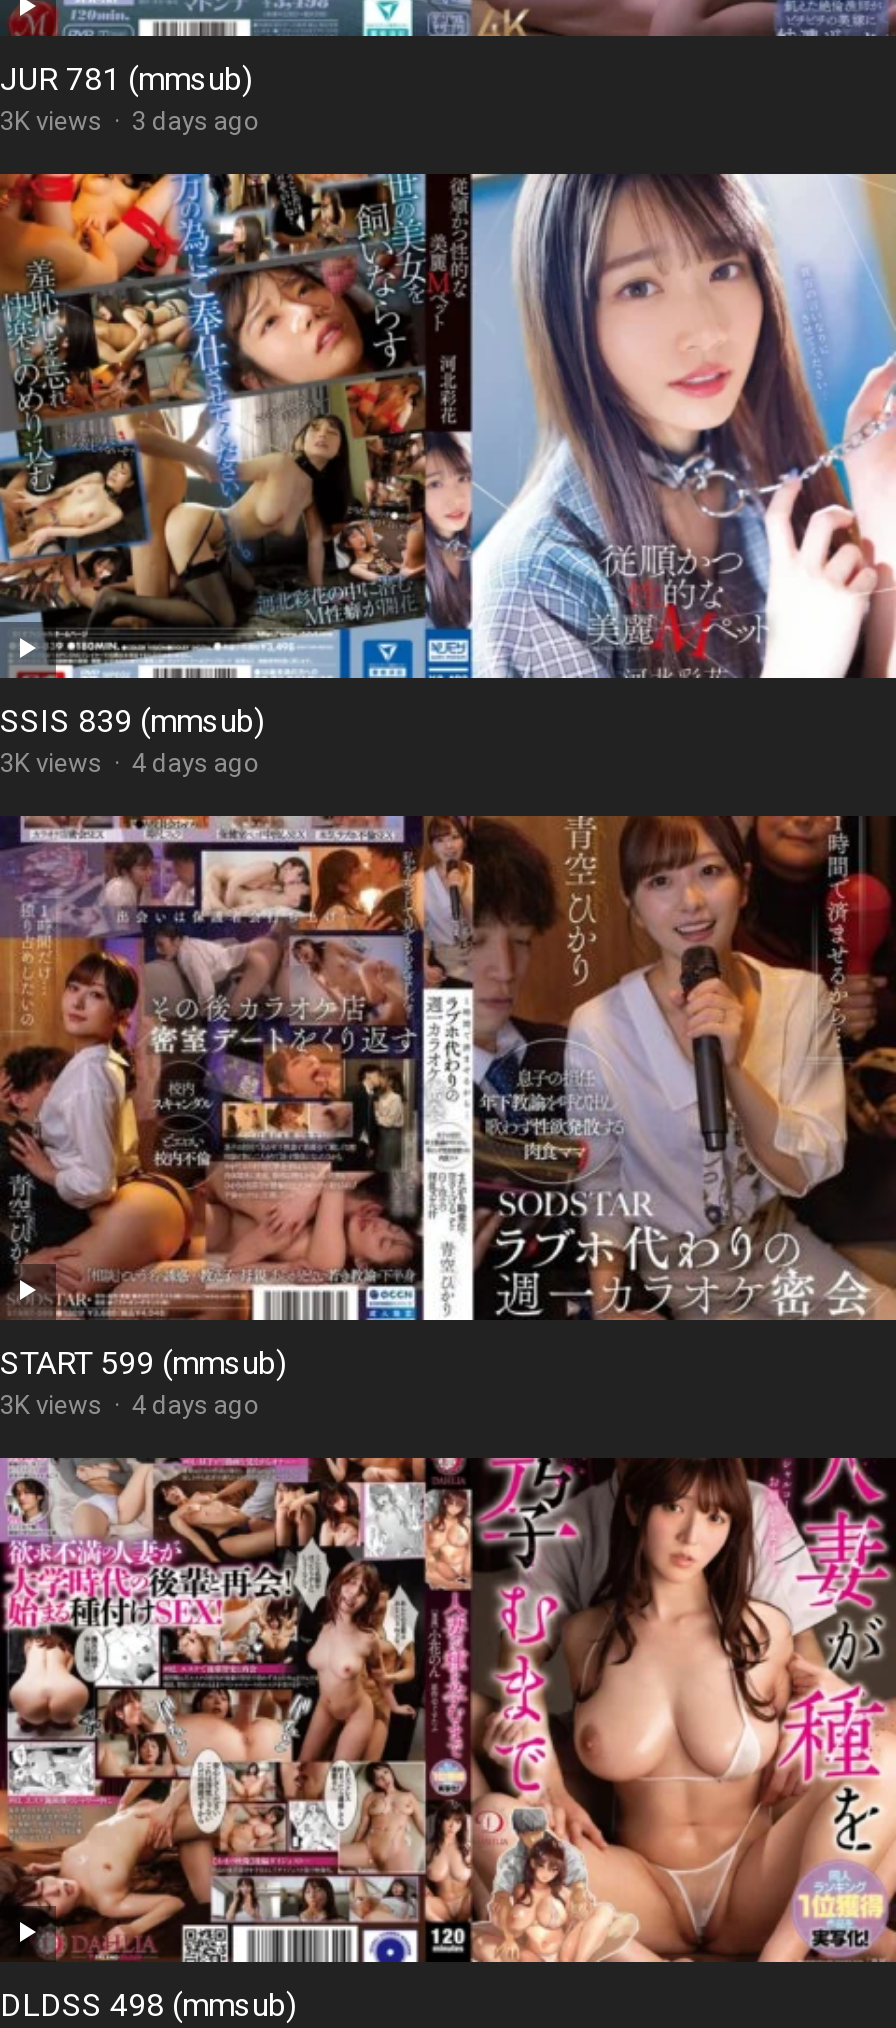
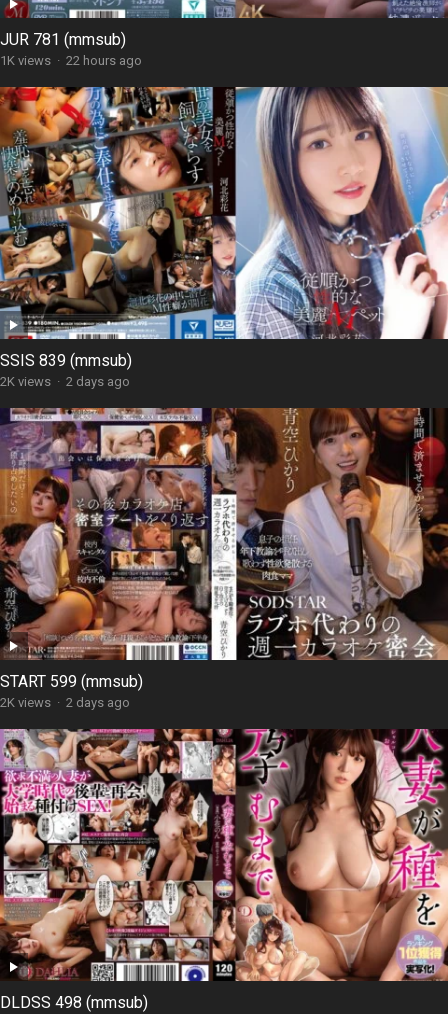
[0,105,260,135] 3K views · 3 days ago -> [0,53,142,68] 1K views · 22 hours ago
[0,747,260,777] 3K views · 4 days ago -> [0,374,130,389] 2K views · 2 days ago
[0,1389,260,1419] 3K views · 4 days ago -> [0,695,130,710] 2K views · 2 days ago

